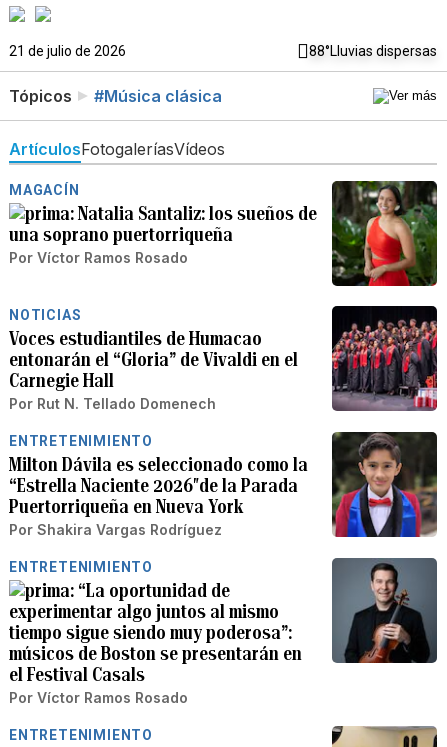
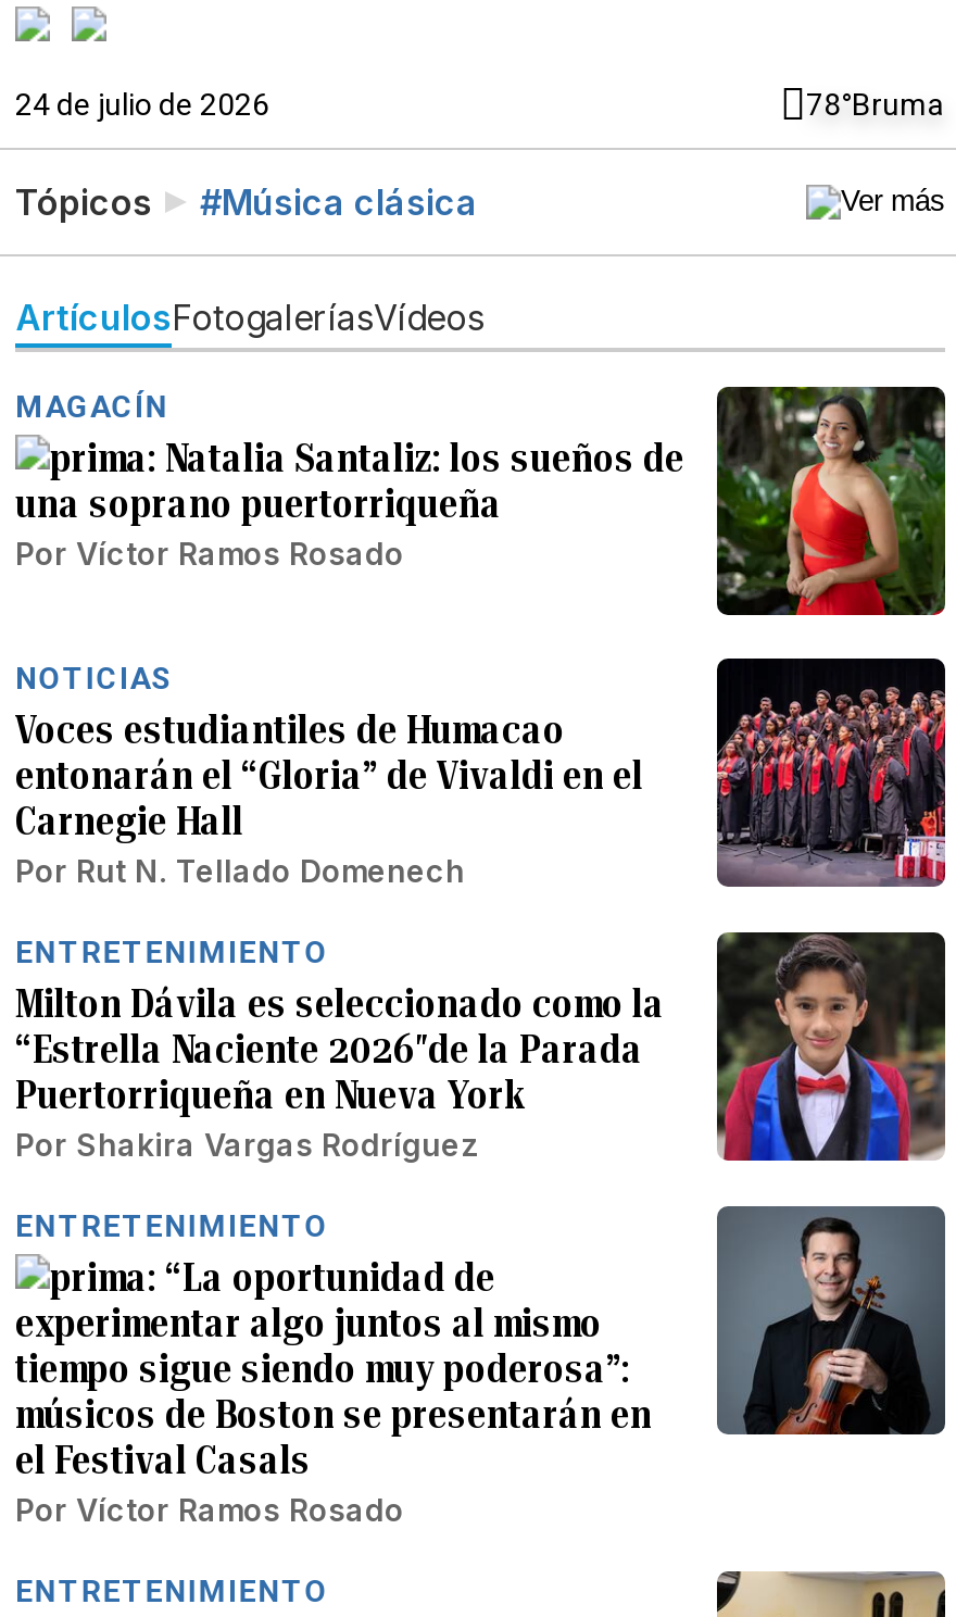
[9,43,437,59] 21 de julio de 2026 | 88°Lluvias dispersas -> [15,87,945,122] 24 de julio de 2026 | 78°Bruma

